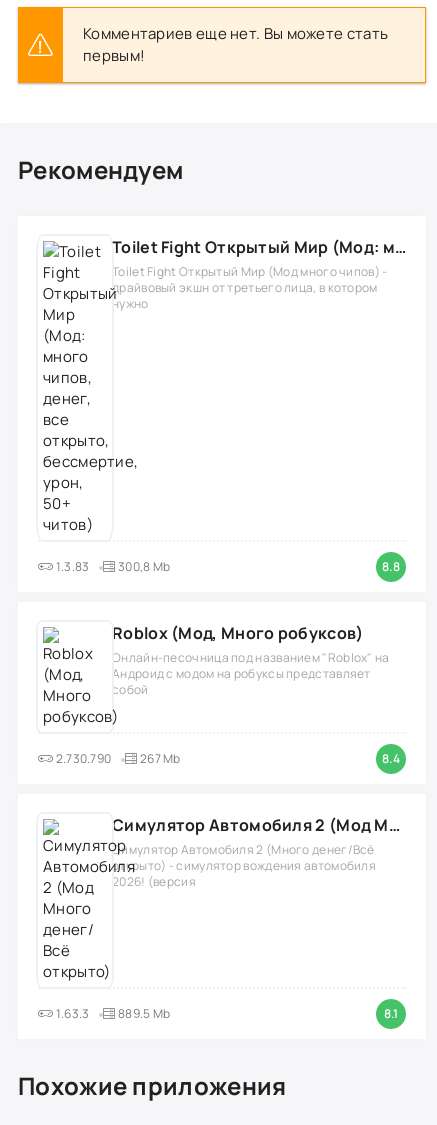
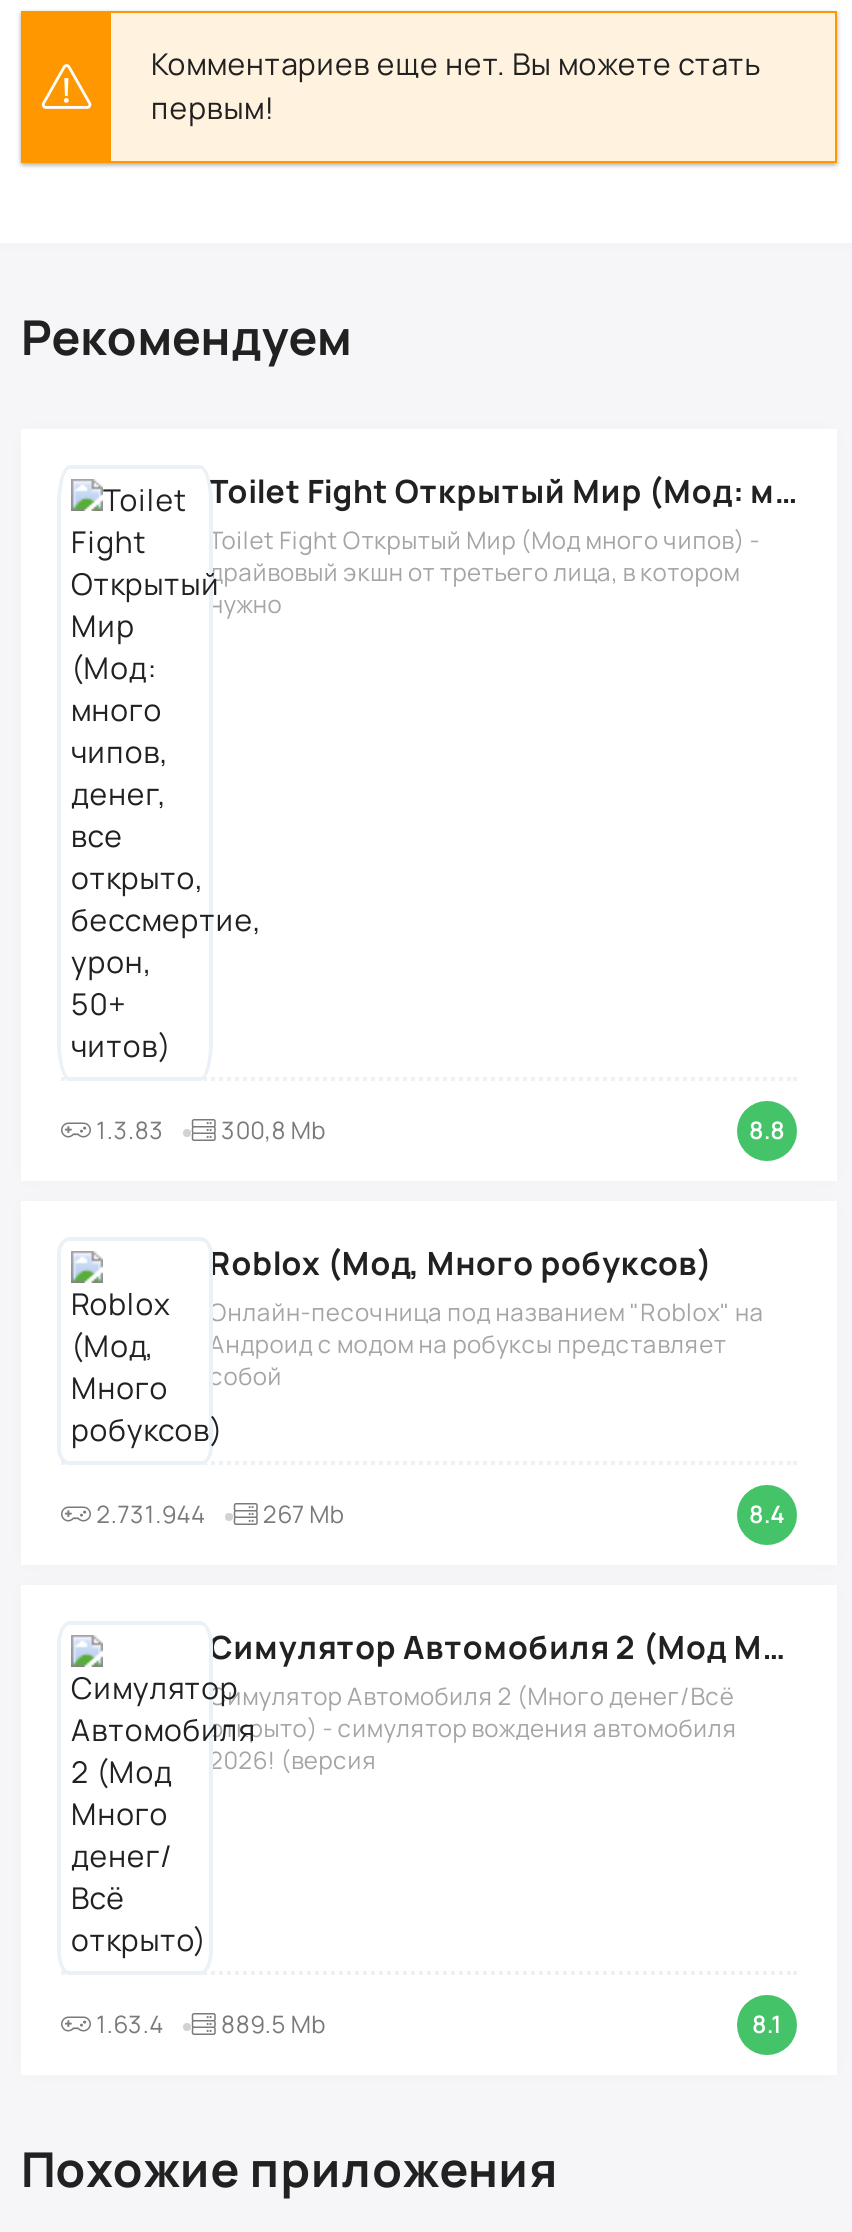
[53,750,181,767] 2.730.790 267 Mb -> [92,1497,344,1531] 2.731.944 267 Mb
[53,1005,89,1022] 1.63.3 -> [92,2007,164,2041] 1.63.4

